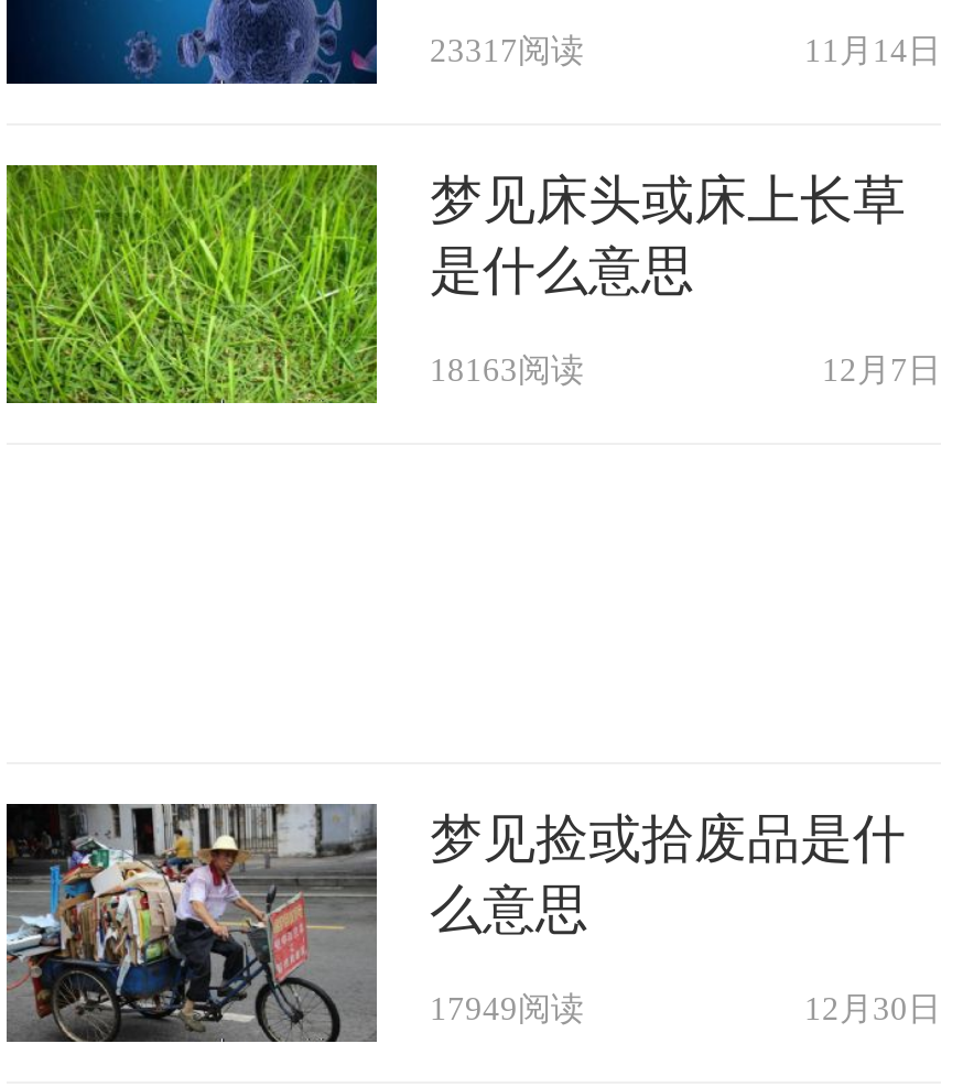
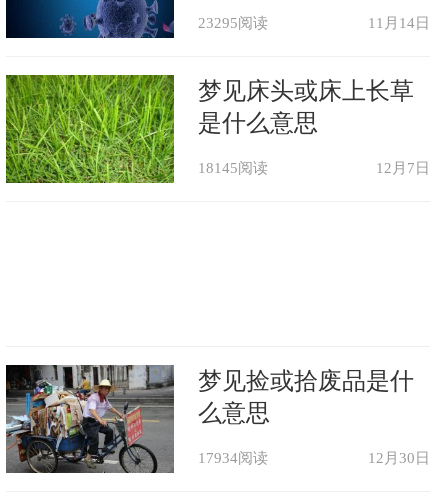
[430,33,584,68] 23317阅读 -> [198,15,268,31] 23295阅读
[430,352,584,387] 18163阅读 -> [198,160,268,176] 18145阅读
[430,991,584,1026] 17949阅读 -> [198,450,268,466] 17934阅读

